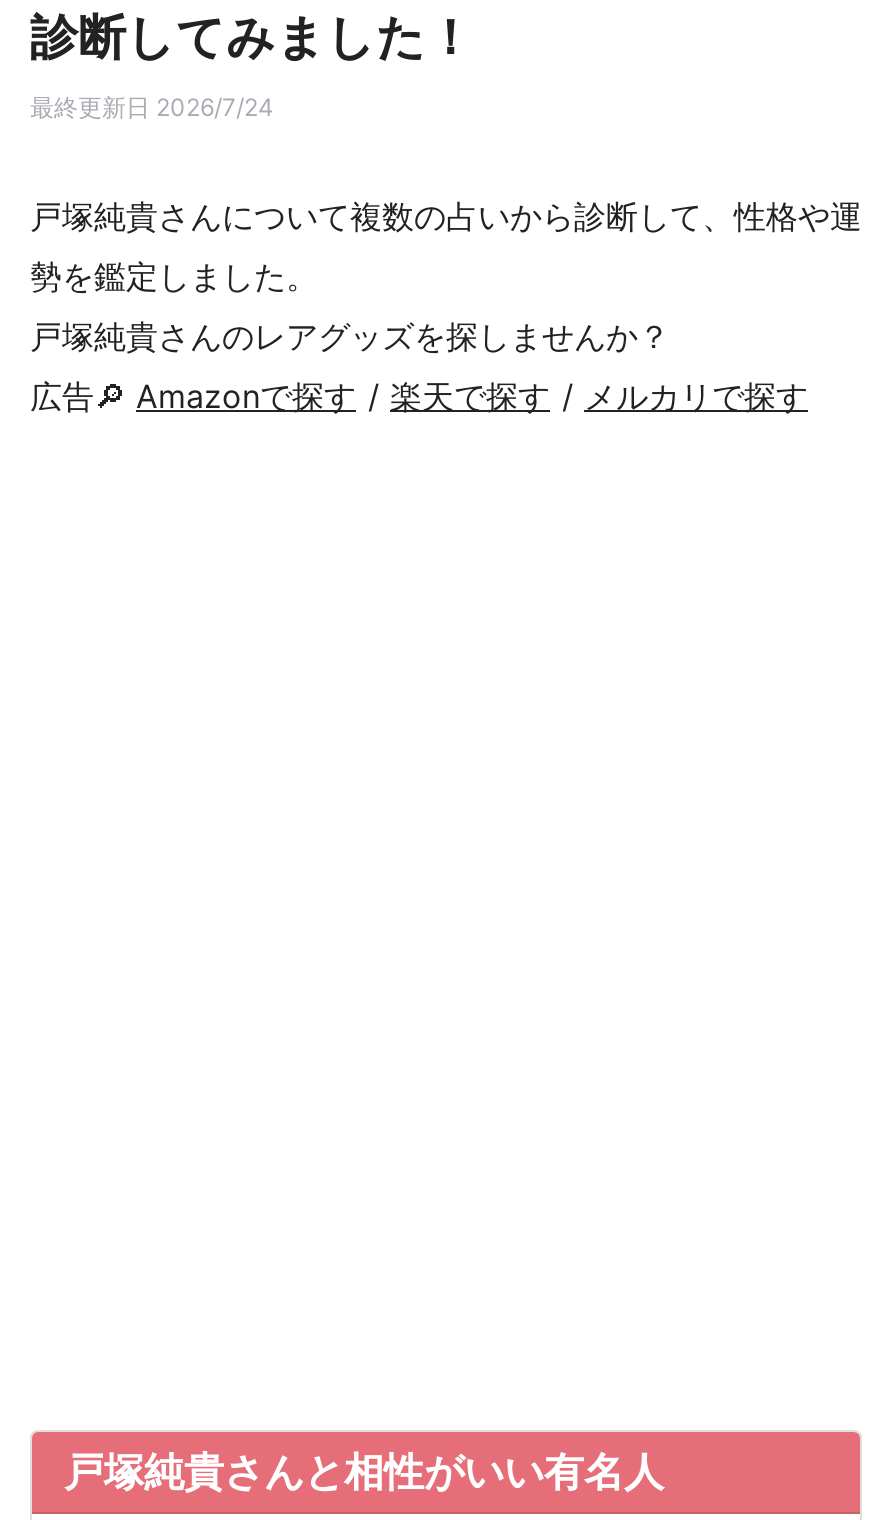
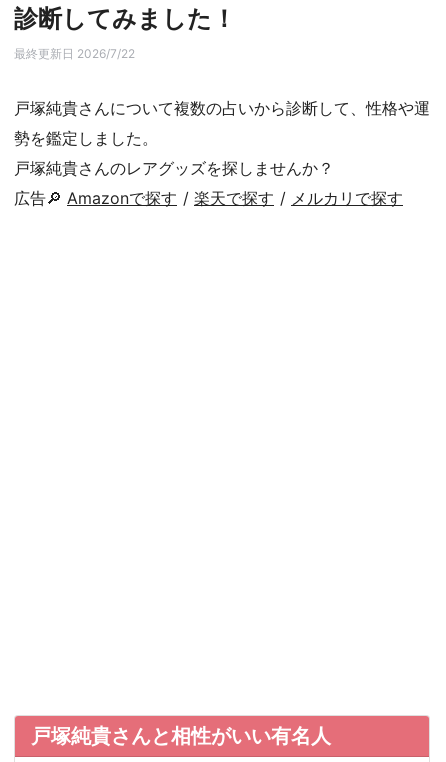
[30,93,274,123] 最終更新日 2026/7/24 -> [14,46,135,61] 最終更新日 2026/7/22

